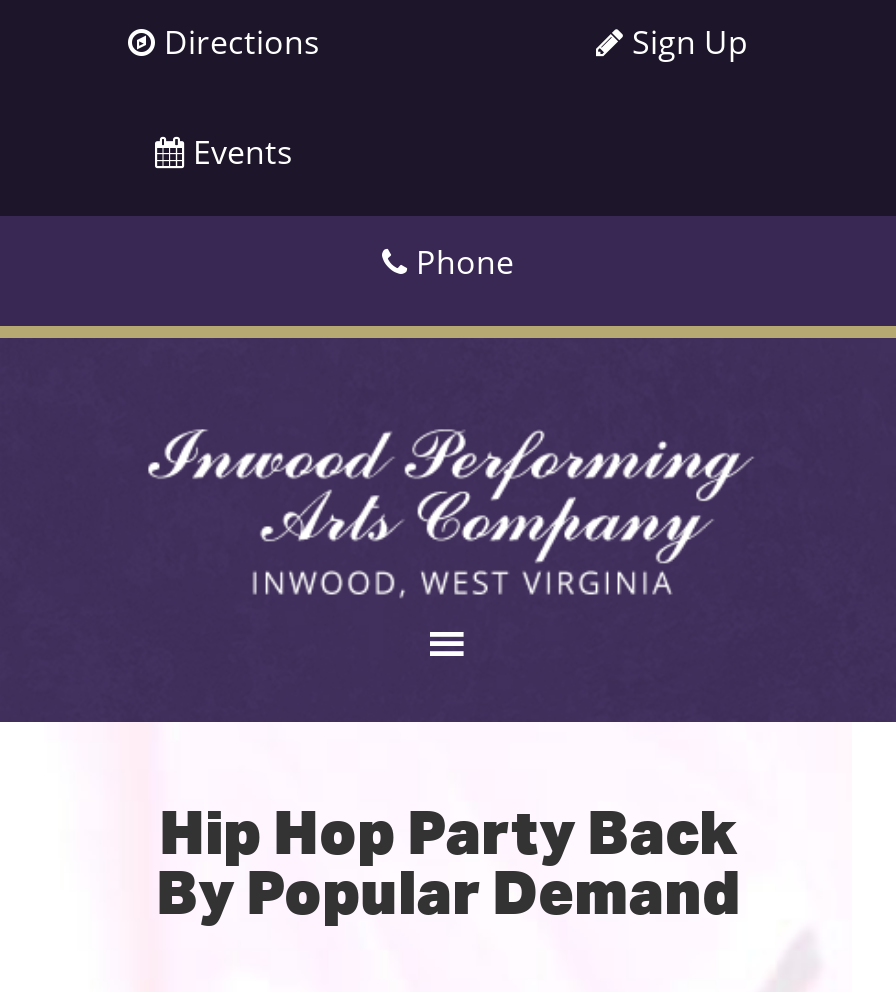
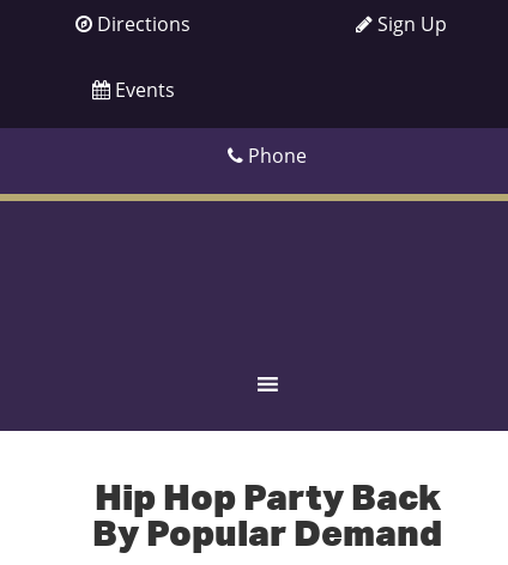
[146,428,754,598] [image] -> none

